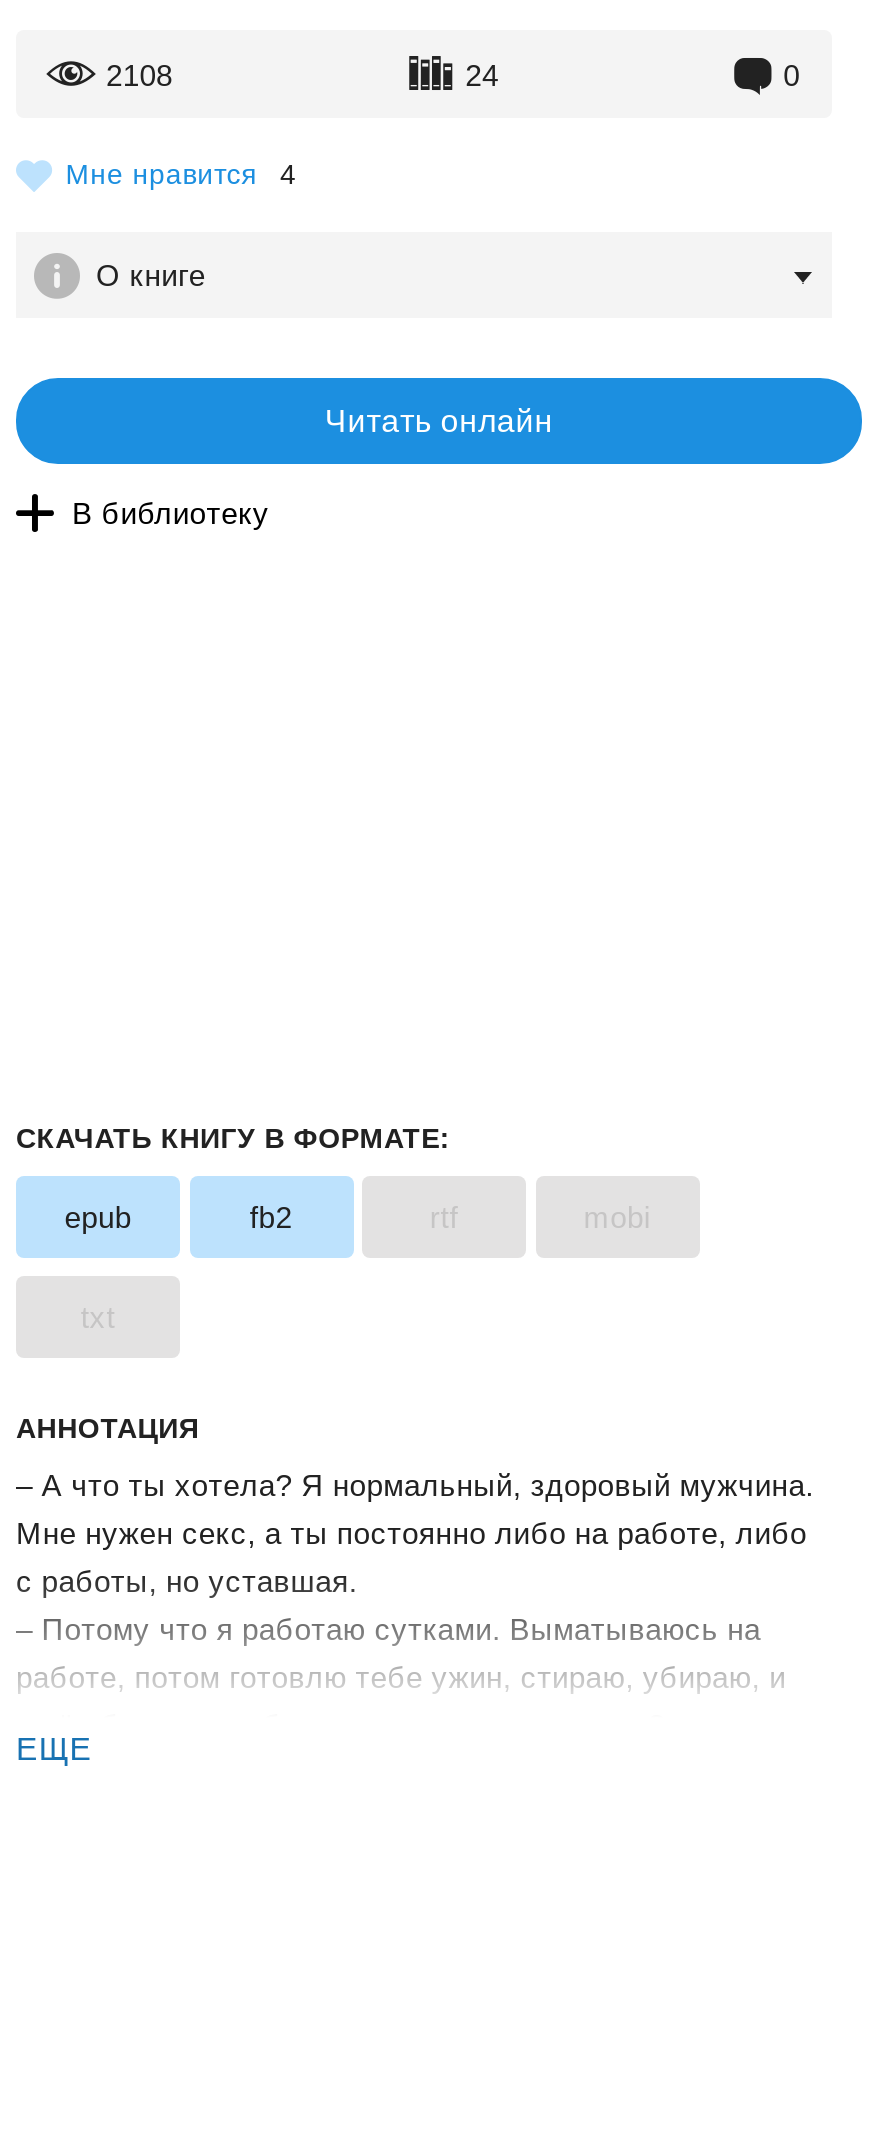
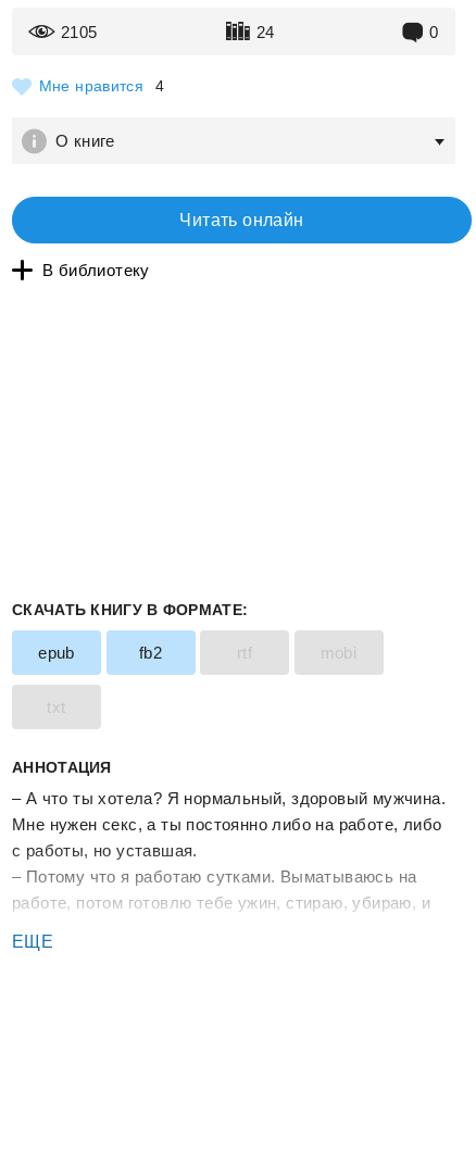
[106,58,173,92] 2108 -> [61,23,97,41] 2105

